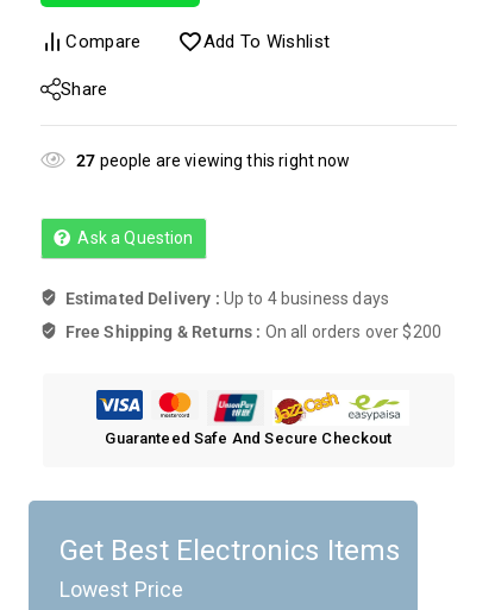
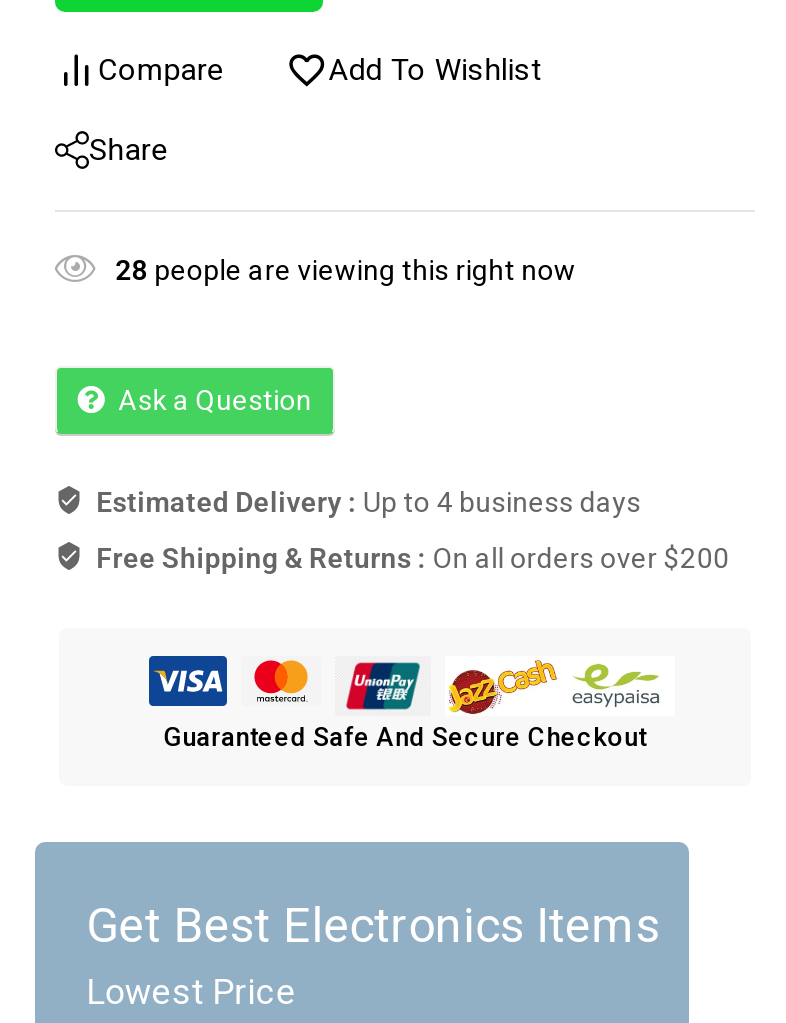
[76,151,351,170] 27 people are viewing this right now -> [115,253,576,285] 28 people are viewing this right now

